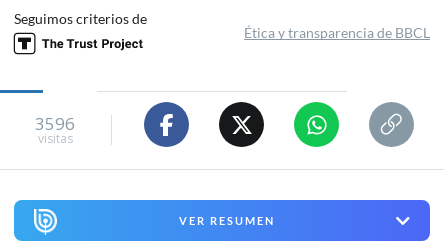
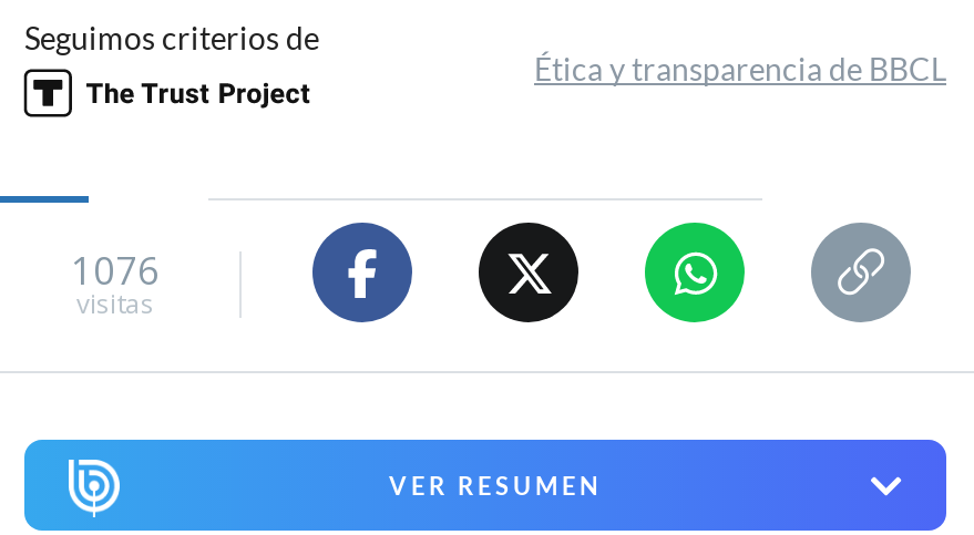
[35,112,75,135] 3596 -> [71,245,160,296] 1076

